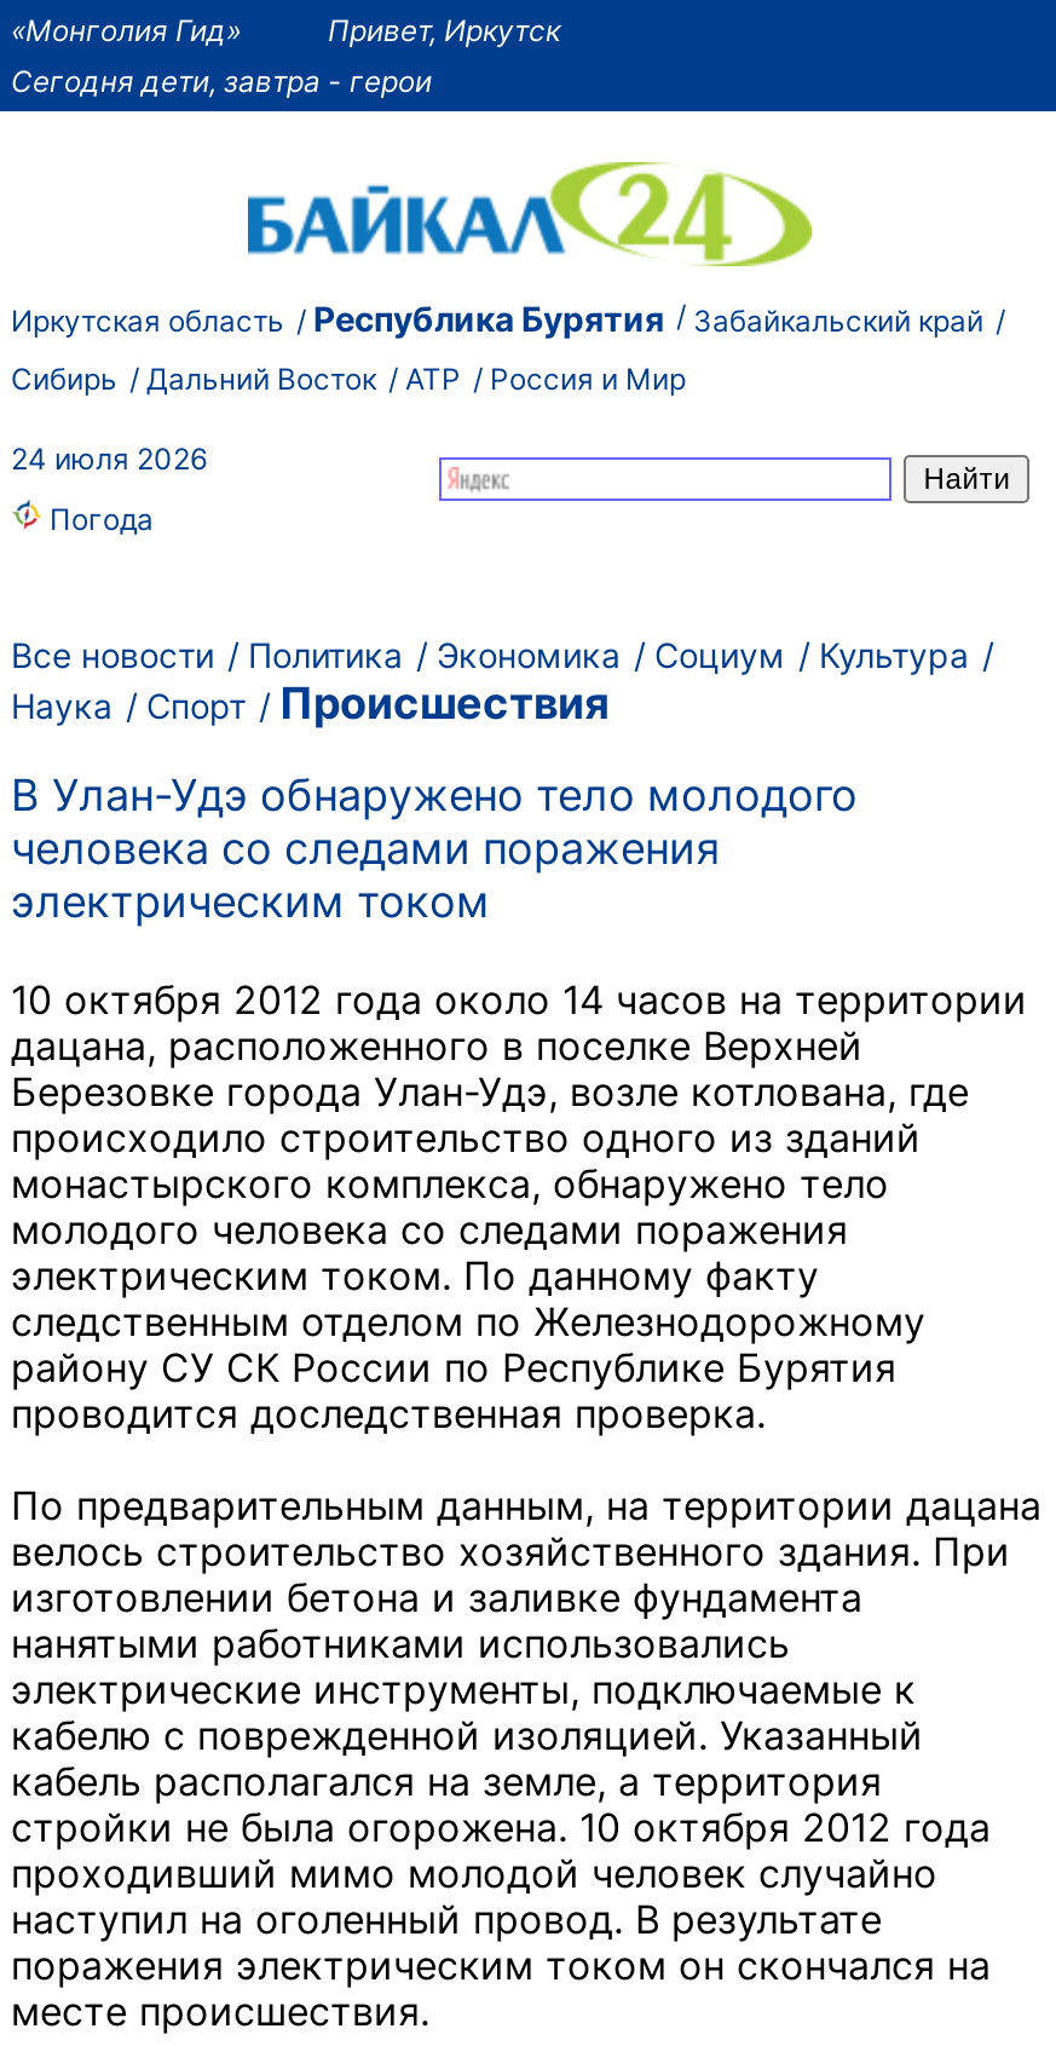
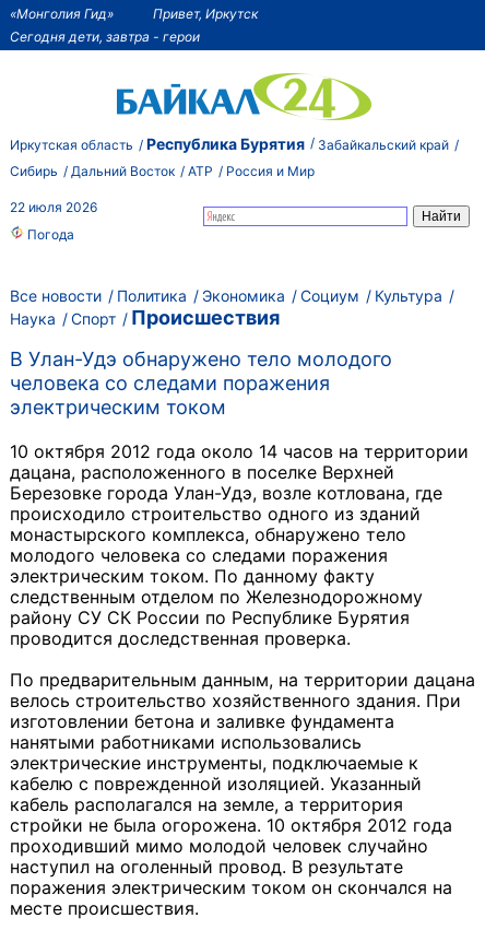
[11,440,207,477] 24 июля 2026 -> [10,199,97,215] 22 июля 2026

